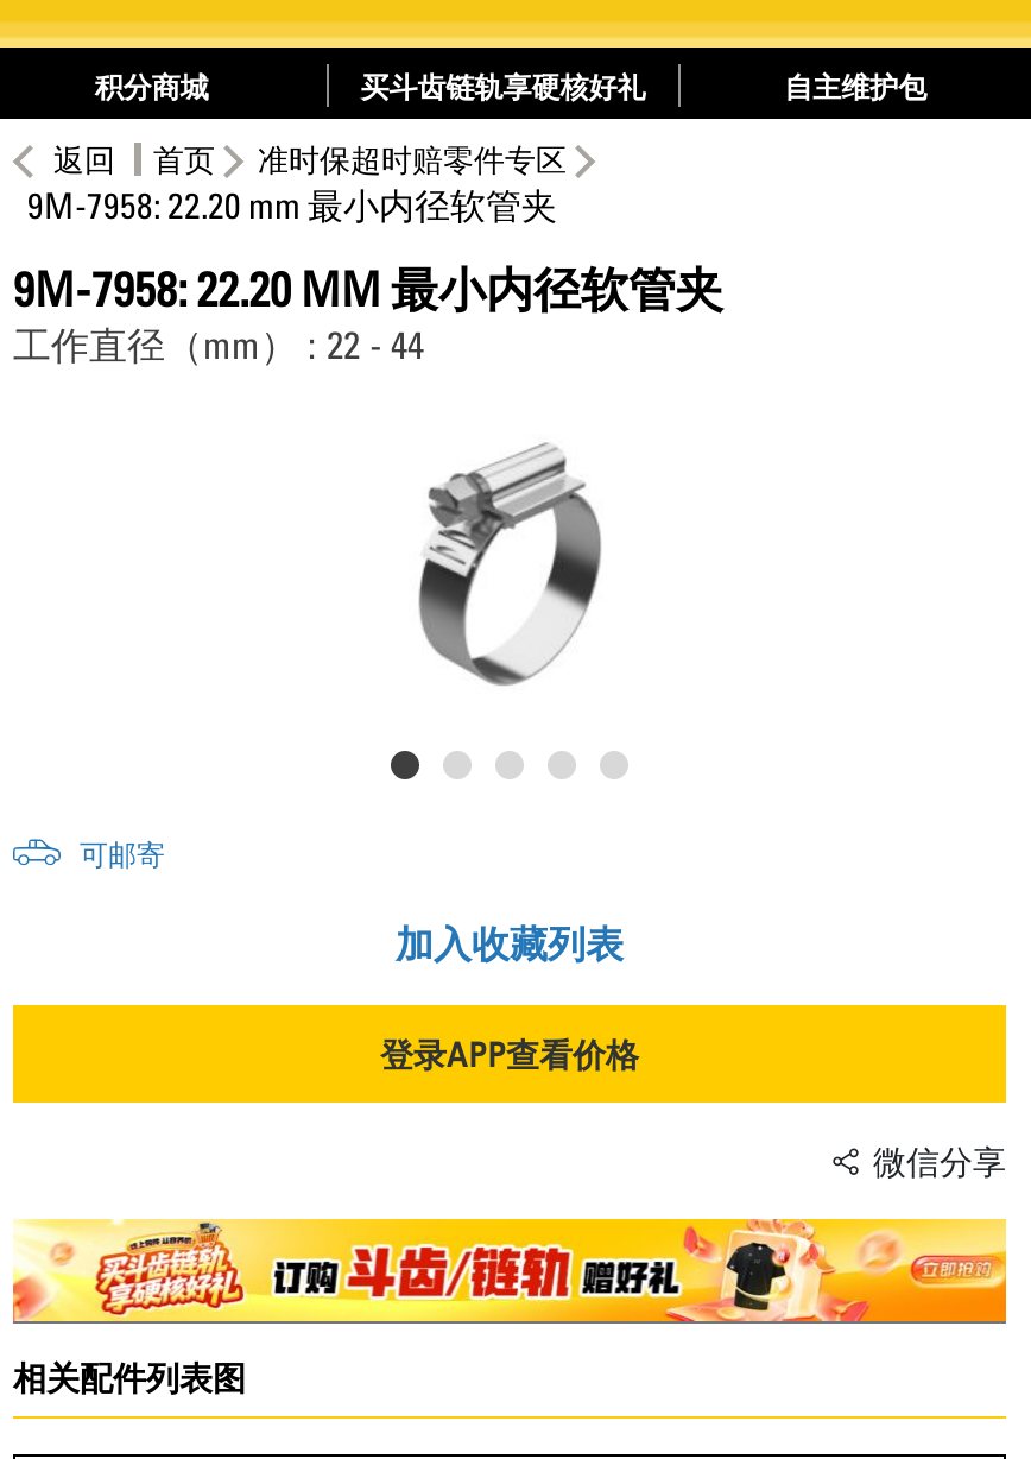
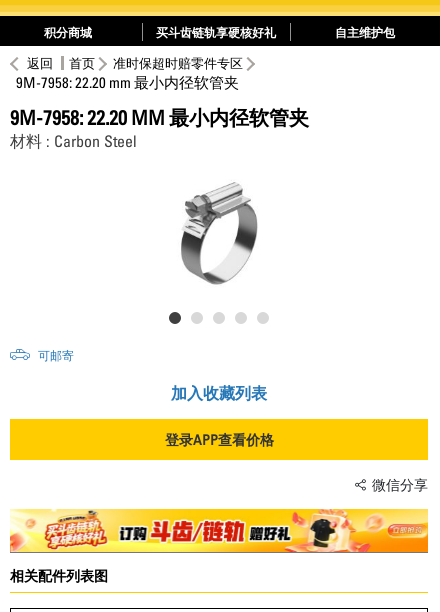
[13,321,424,368] 工作直径（mm） : 22 - 44 -> [10,131,137,151] 材料 : Carbon Steel

